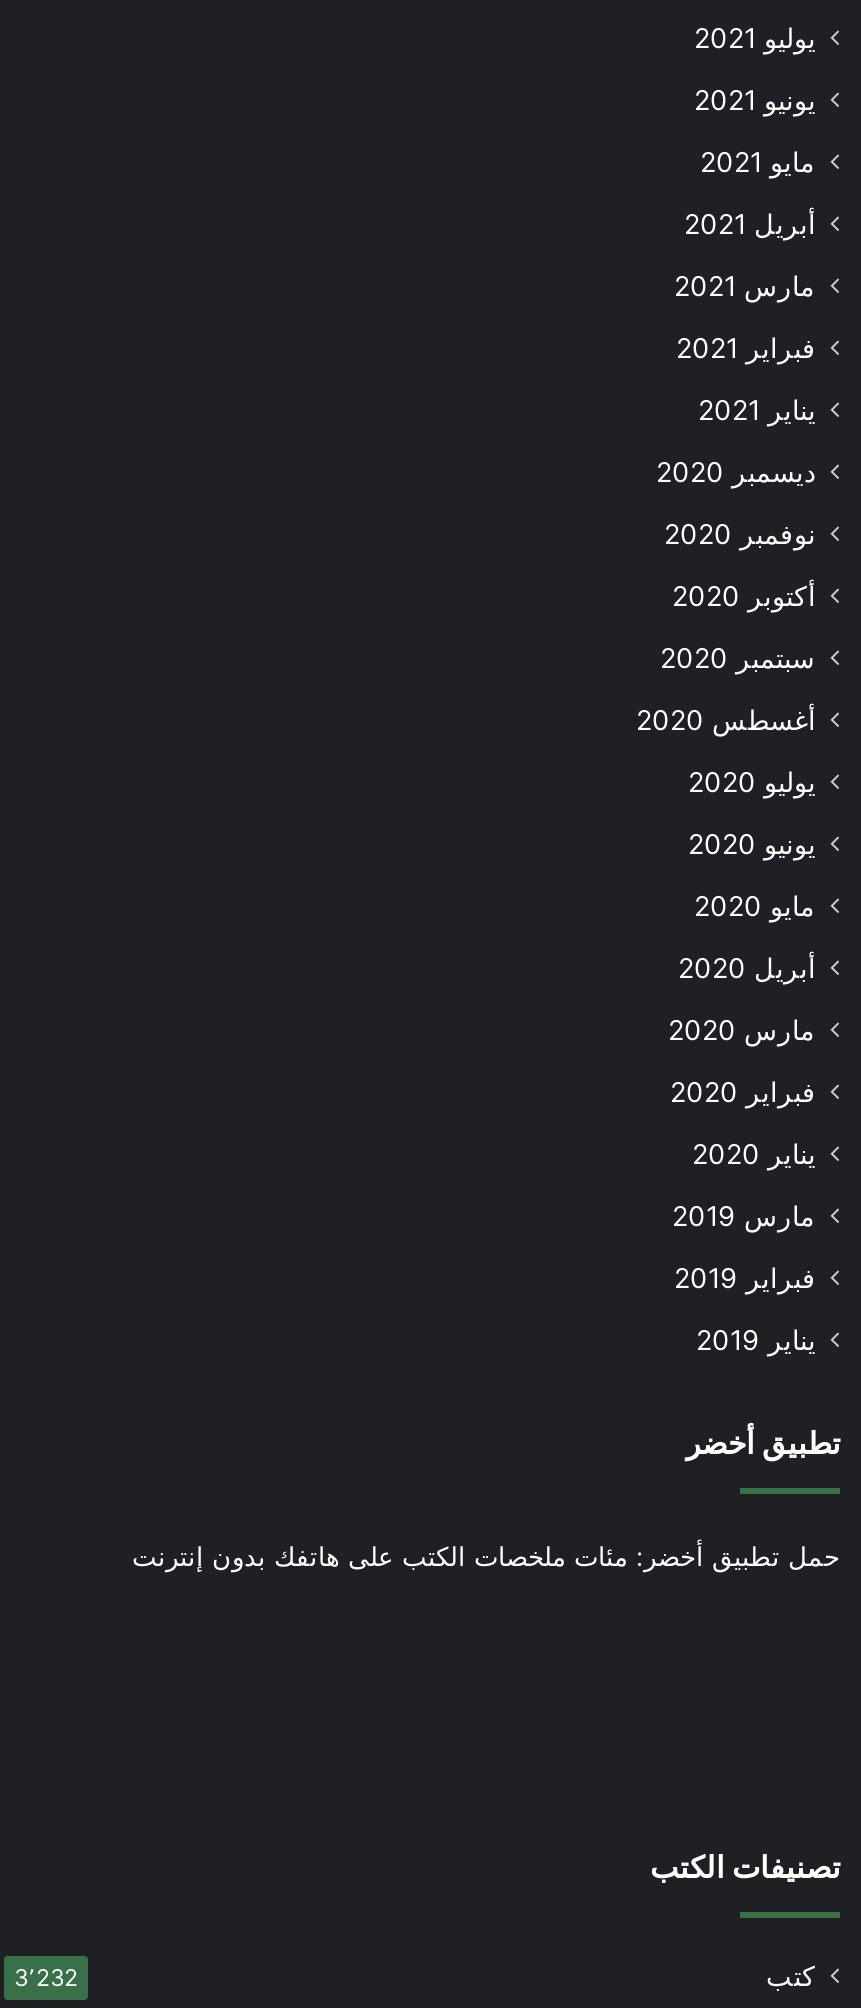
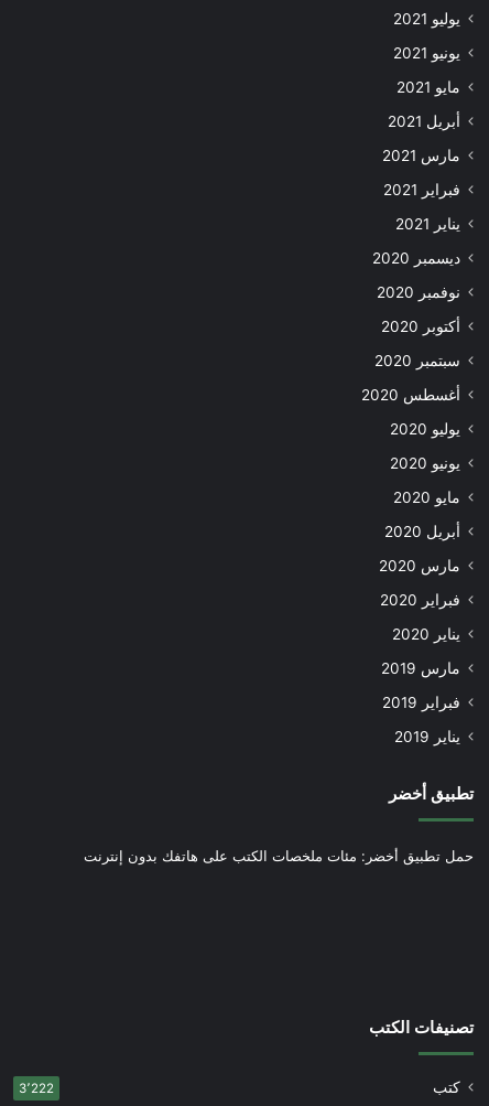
[14,1965,78,1993] 3٬232 -> [19,1081,54,1096] 3٬222

